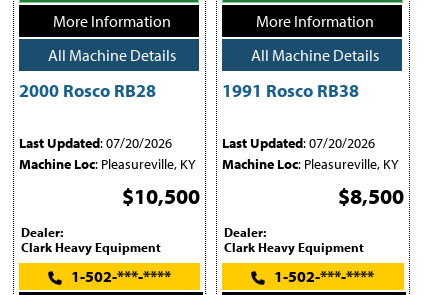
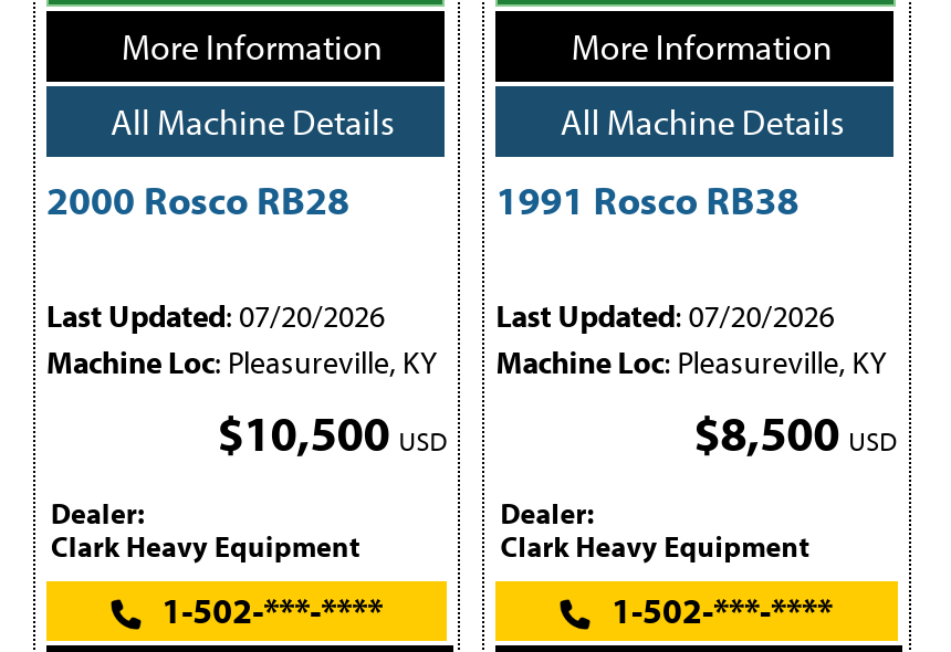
[122,182,200,210] $10,500 -> [217,403,447,465] $10,500 USD
[338,182,404,210] $8,500 -> [694,403,897,465] $8,500 USD

